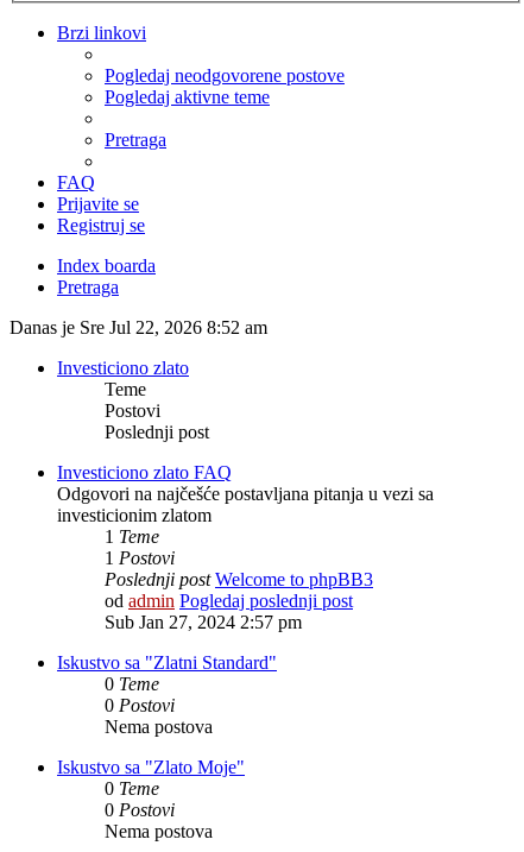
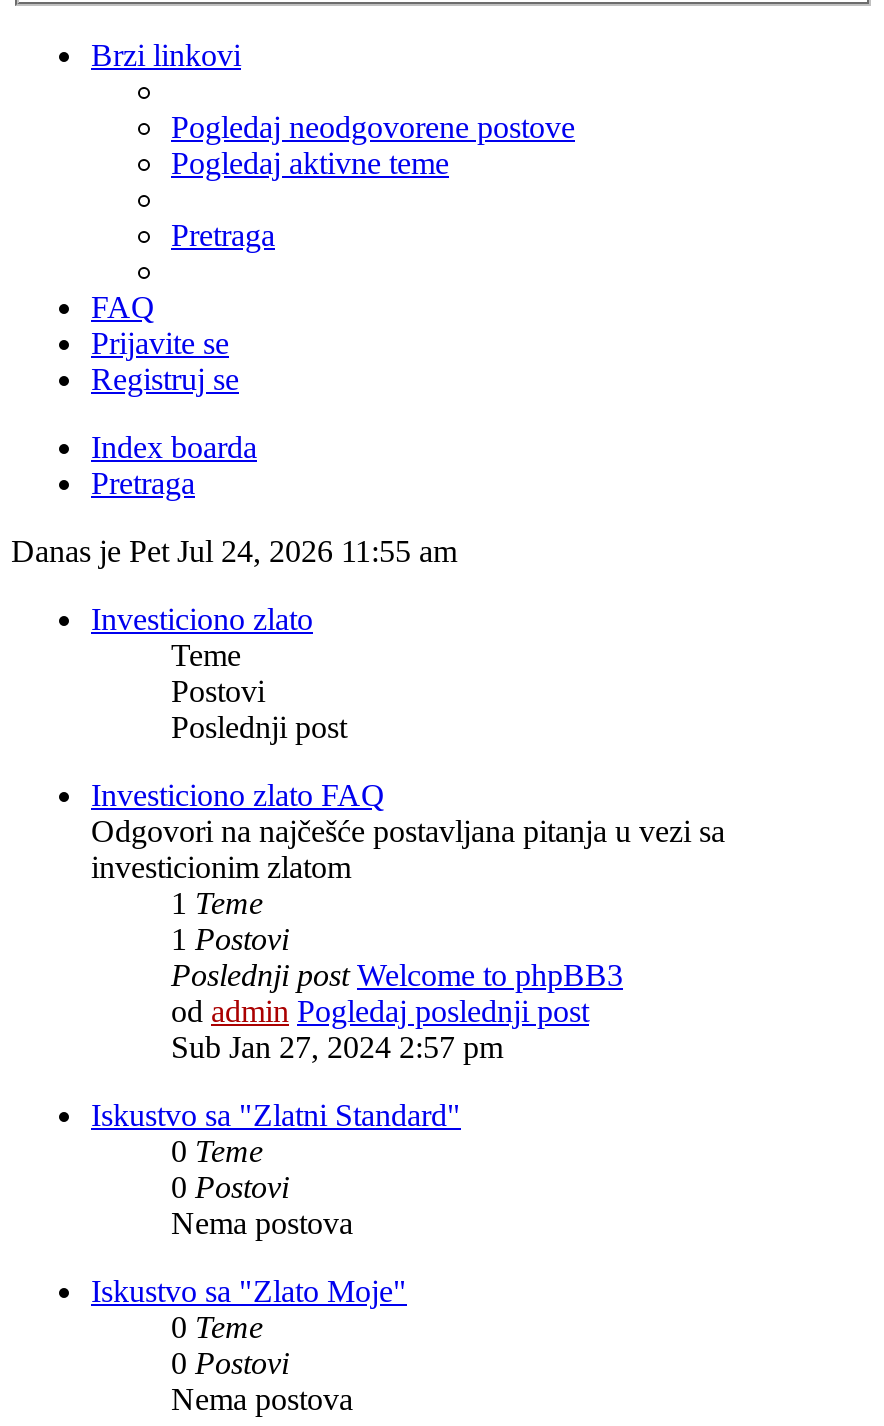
[10,318,267,338] Danas je Sre Jul 22, 2026 8:52 am -> [11,535,457,569] Danas je Pet Jul 24, 2026 11:55 am

